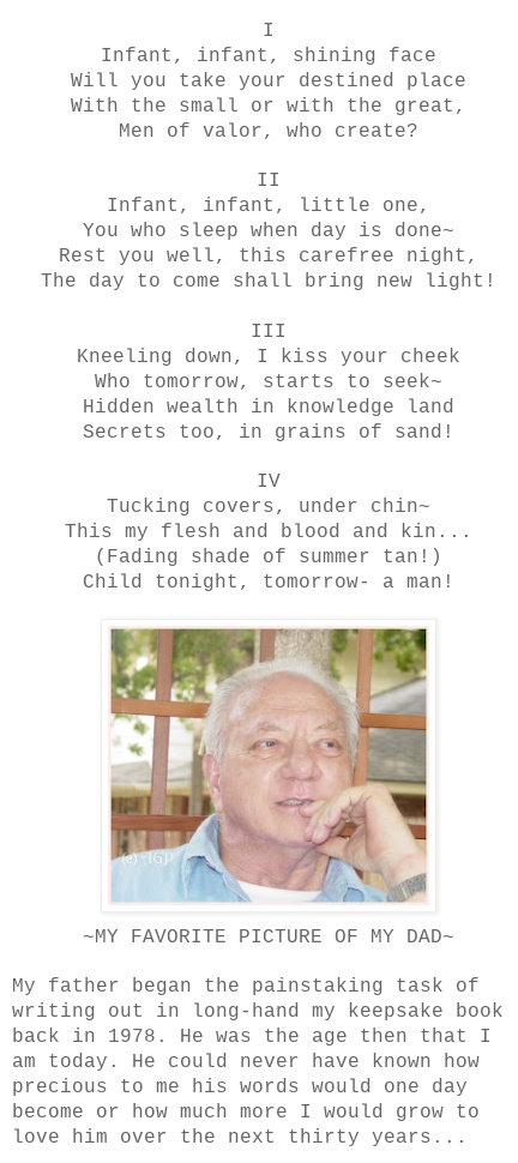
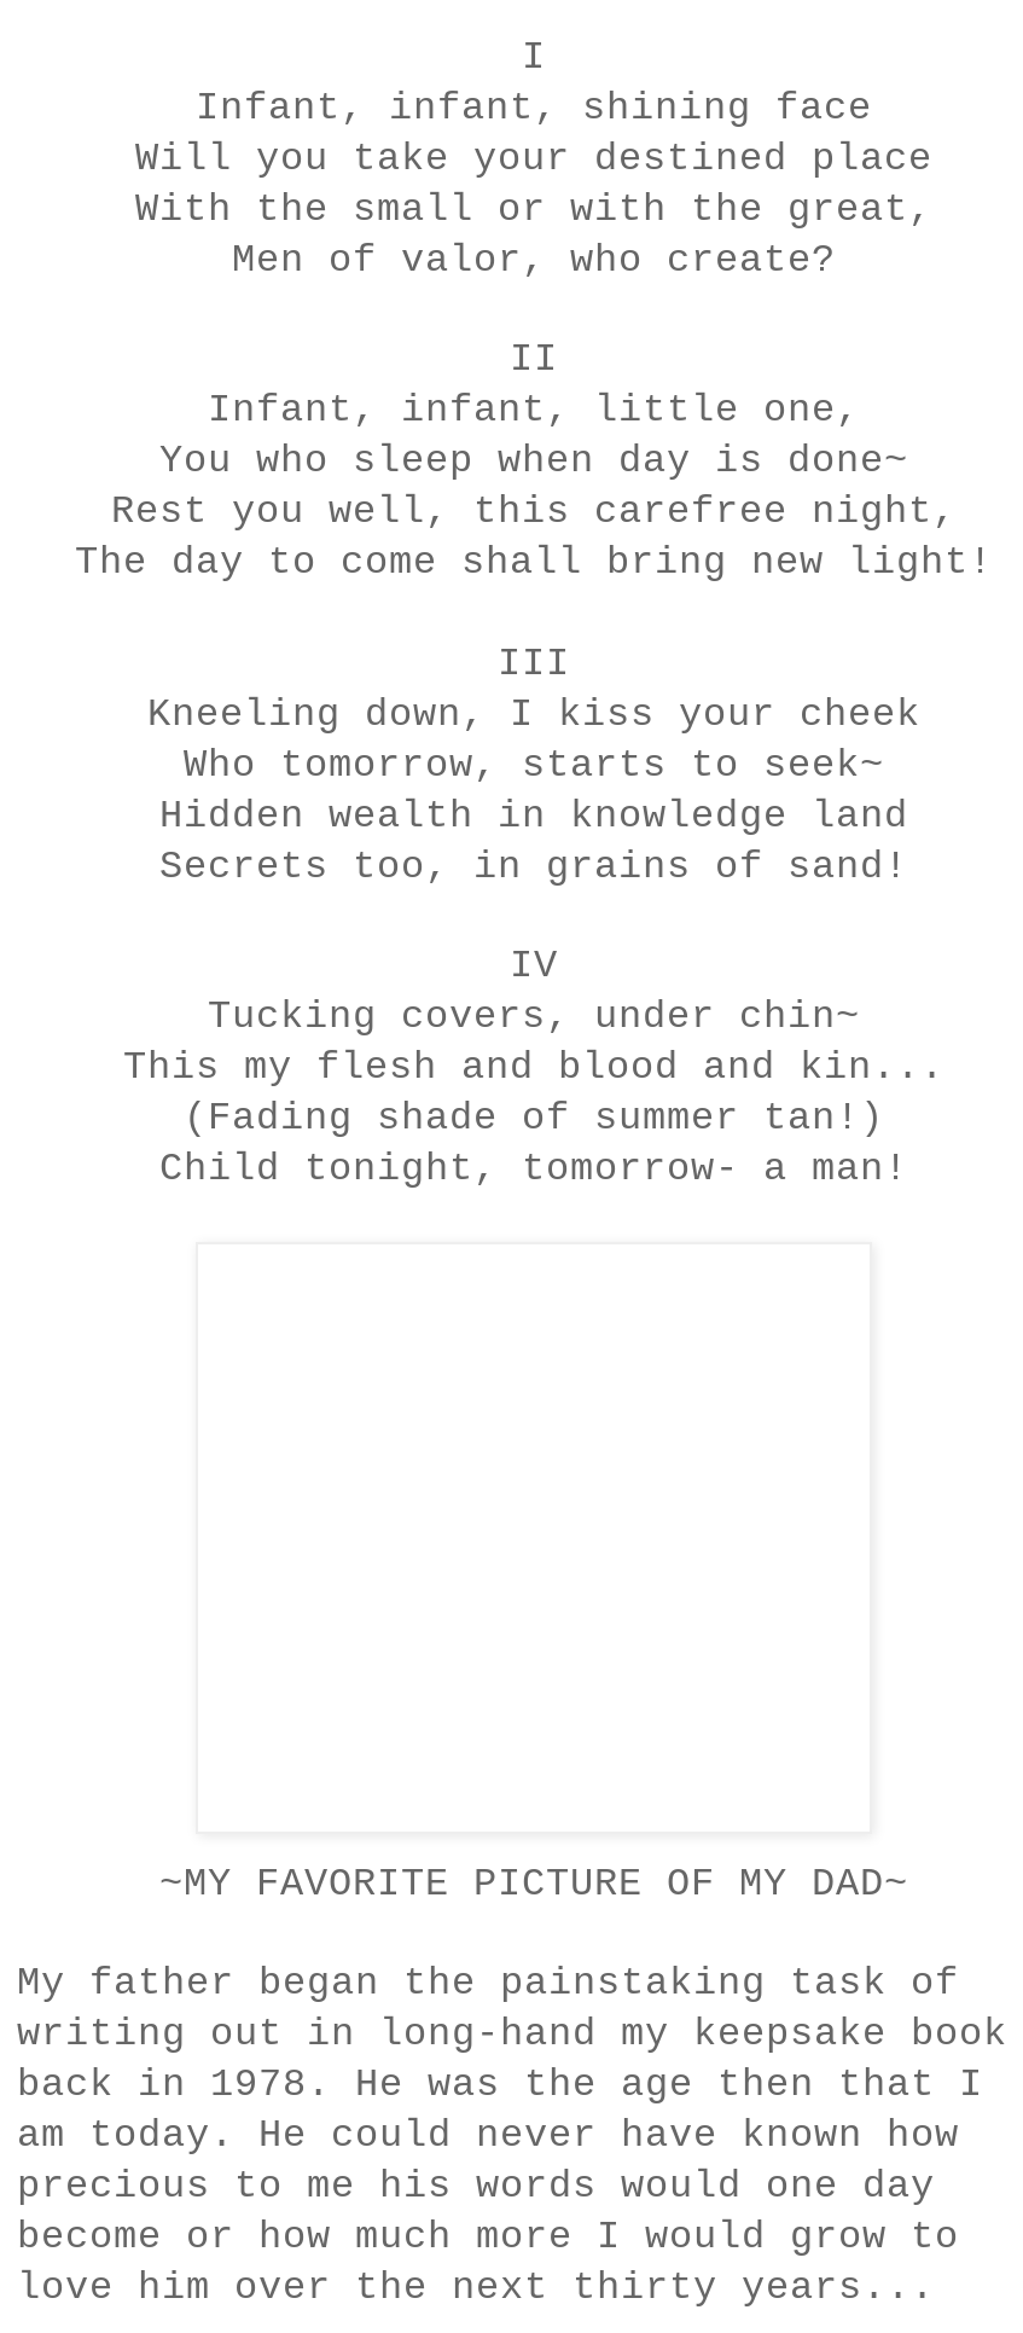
[108,626,429,904] [image] -> none

